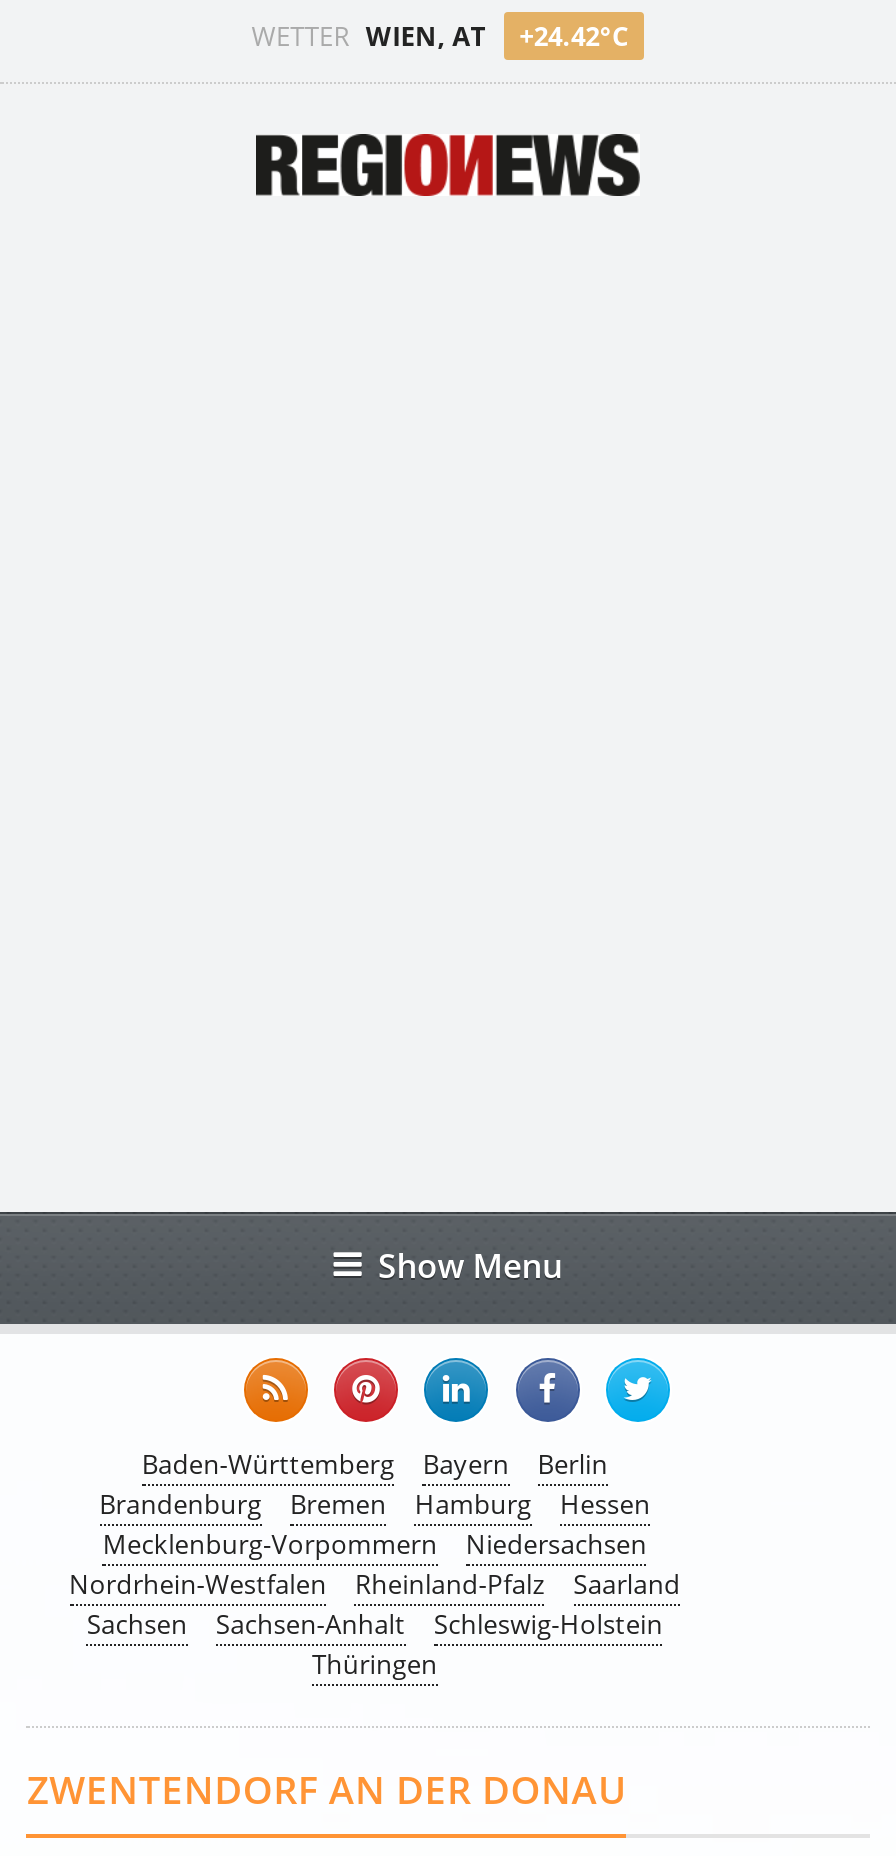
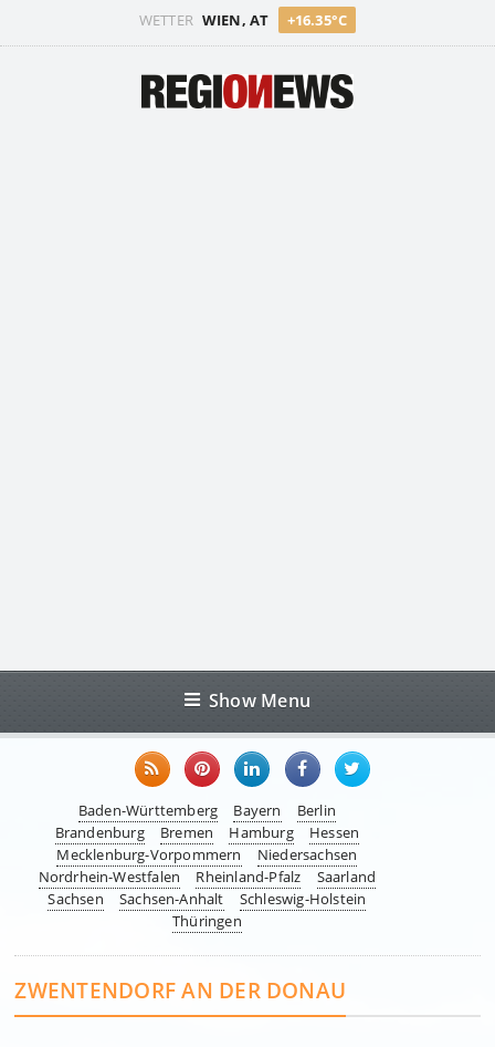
[519,18,628,54] +24.42°C -> [287,10,347,30] +16.35°C

